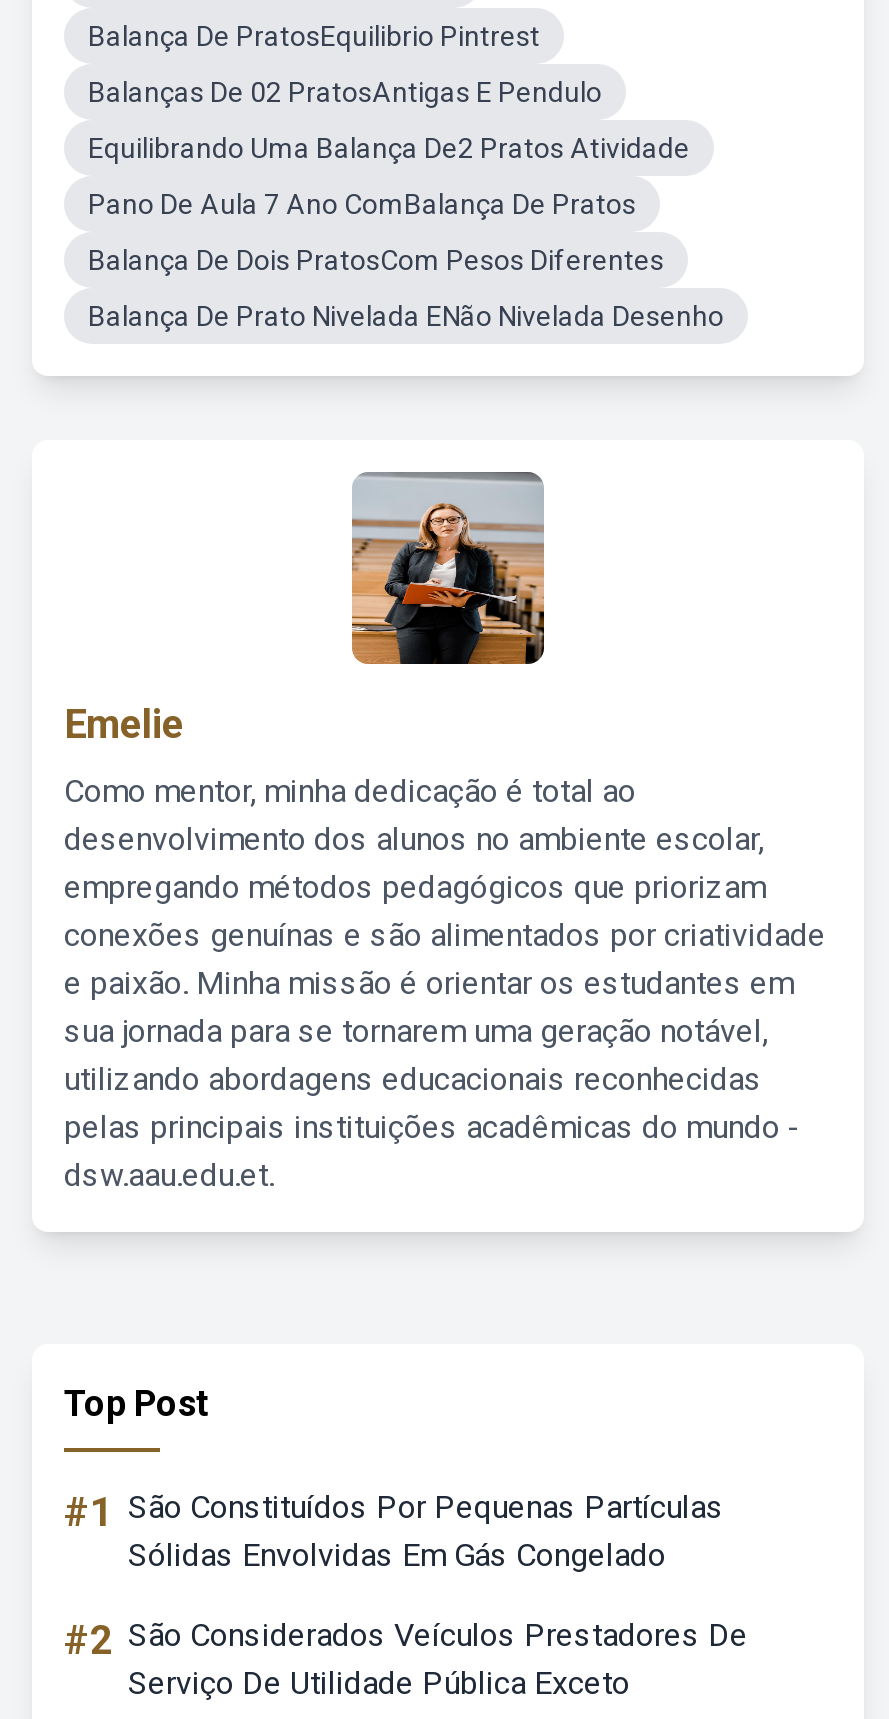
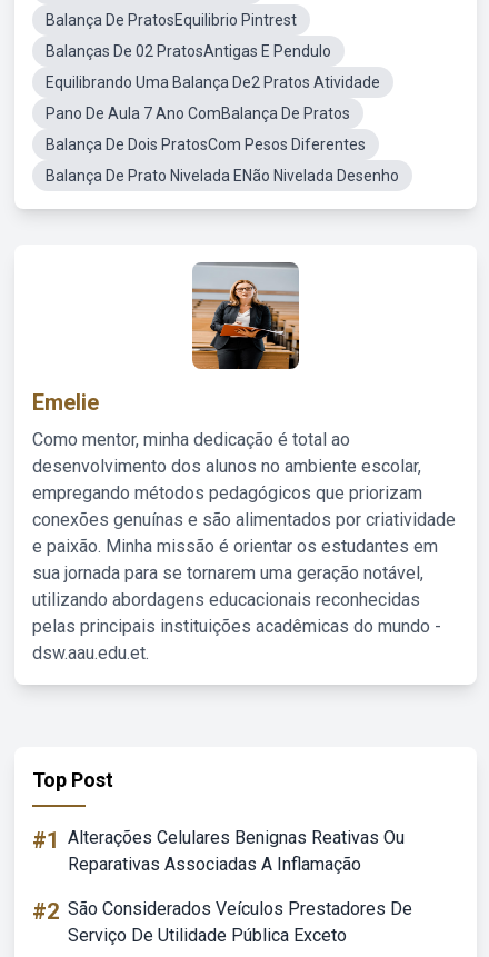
[64,1488,724,1574] #1 São Constituídos Por Pequenas Partículas | Sólidas Envolvidas Em Gás Congelado -> [32,827,405,875] #1 Alterações Celulares Benignas Reativas Ou | Reparativas Associadas A Inflamação

